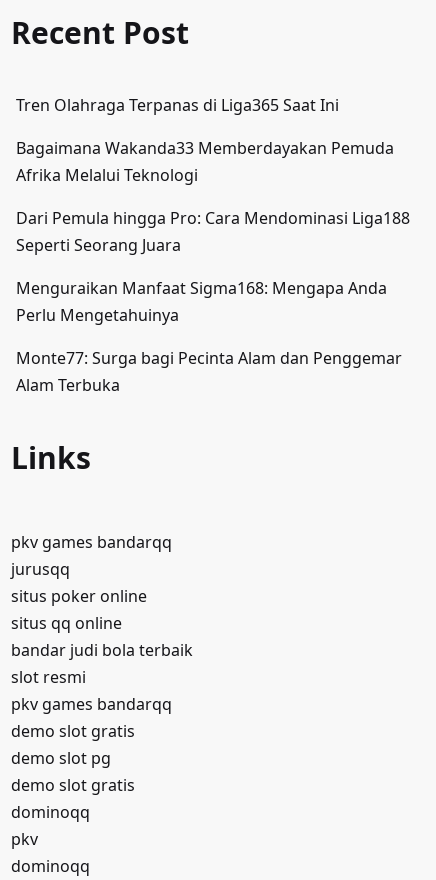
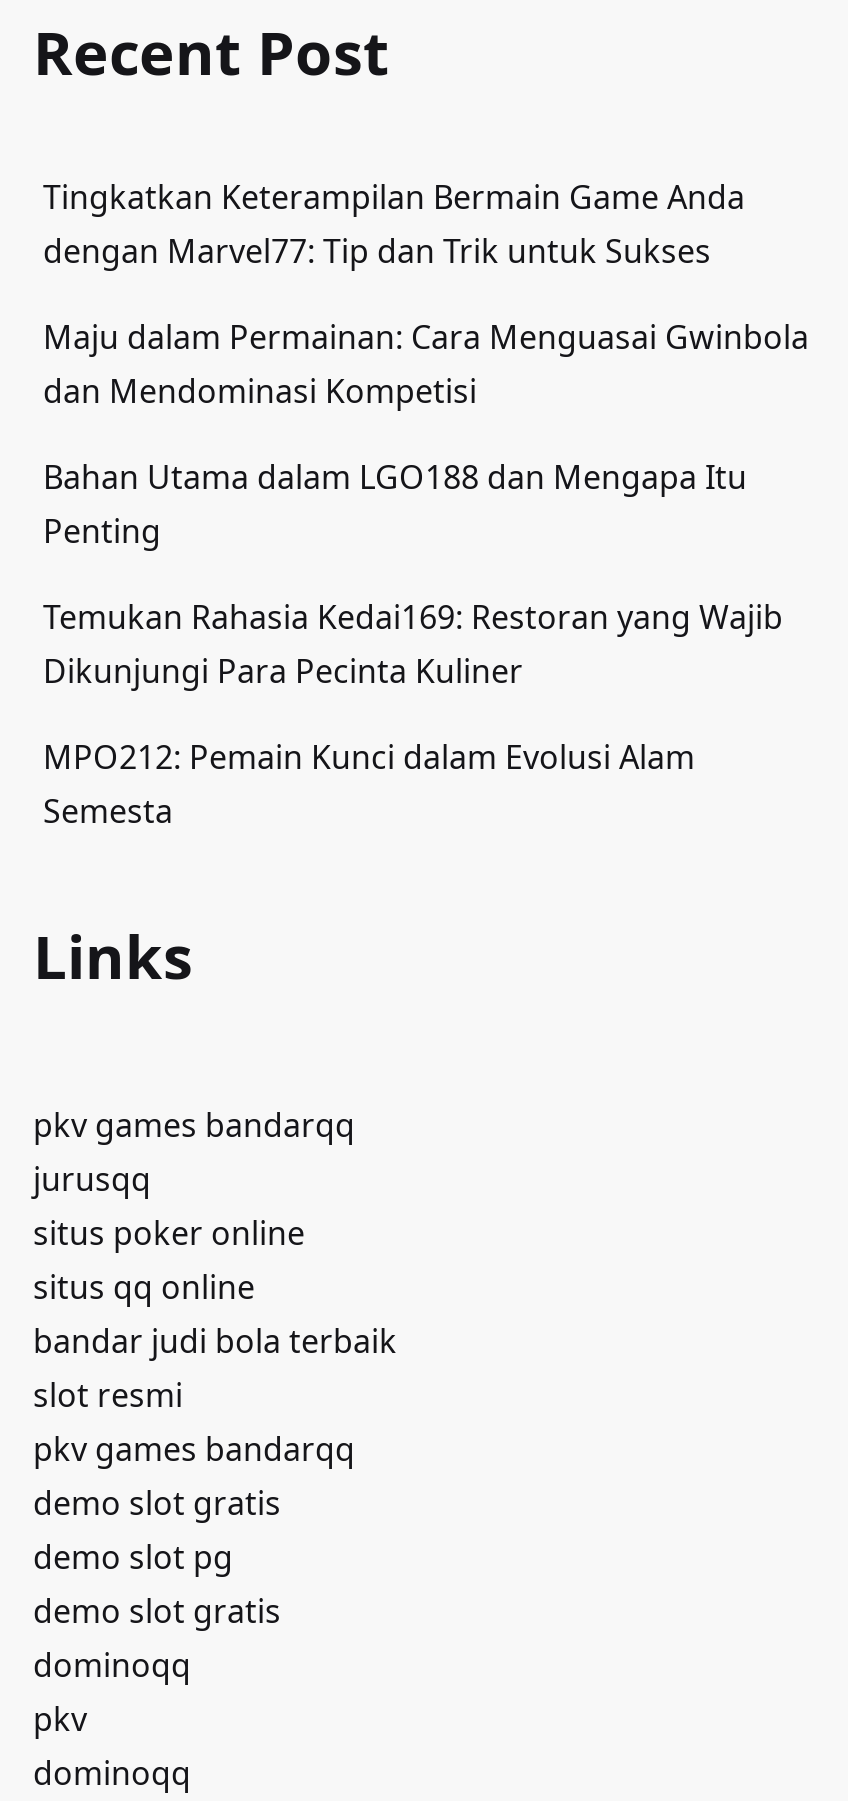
[16,94,339,116] Tren Olahraga Terpanas di Liga365 Saat Ini -> [43,176,745,274] Tingkatkan Keterampilan Bermain Game Anda | dengan Marvel77: Tip dan Trik untuk Sukses
[16,137,394,186] Bagaimana Wakanda33 Memberdayakan Pemuda | Afrika Melalui Teknologi -> [43,316,809,414] Maju dalam Permainan: Cara Menguasai Gwinbola | dan Mendominasi Kompetisi
[16,207,410,256] Dari Pemula hingga Pro: Cara Mendominasi Liga188 | Seperti Seorang Juara -> [43,456,747,554] Bahan Utama dalam LGO188 dan Mengapa Itu | Penting
[16,277,387,326] Menguraikan Manfaat Sigma168: Mengapa Anda | Perlu Mengetahuinya -> [43,596,783,694] Temukan Rahasia Kedai169: Restoran yang Wajib | Dikunjungi Para Pecinta Kuliner
[16,347,402,396] Monte77: Surga bagi Pecinta Alam dan Penggemar | Alam Terbuka -> [43,736,695,834] MPO212: Pemain Kunci dalam Evolusi Alam | Semesta

